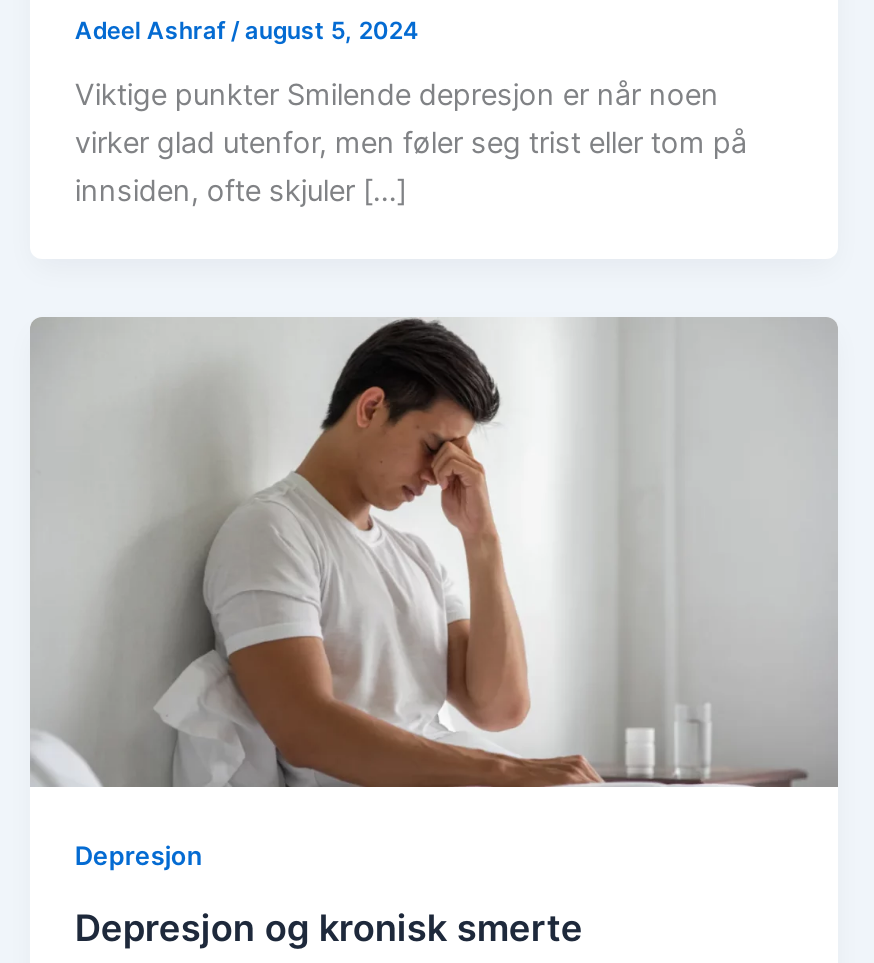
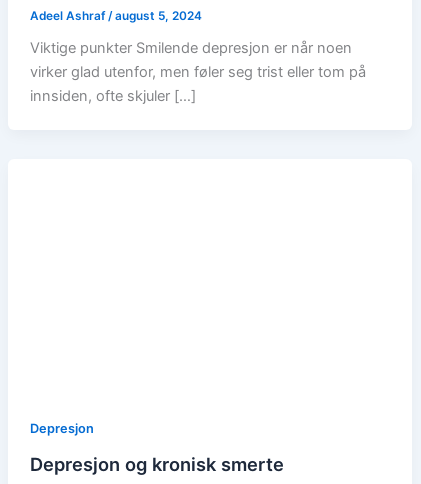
[30,317,840,789] [image] -> none

